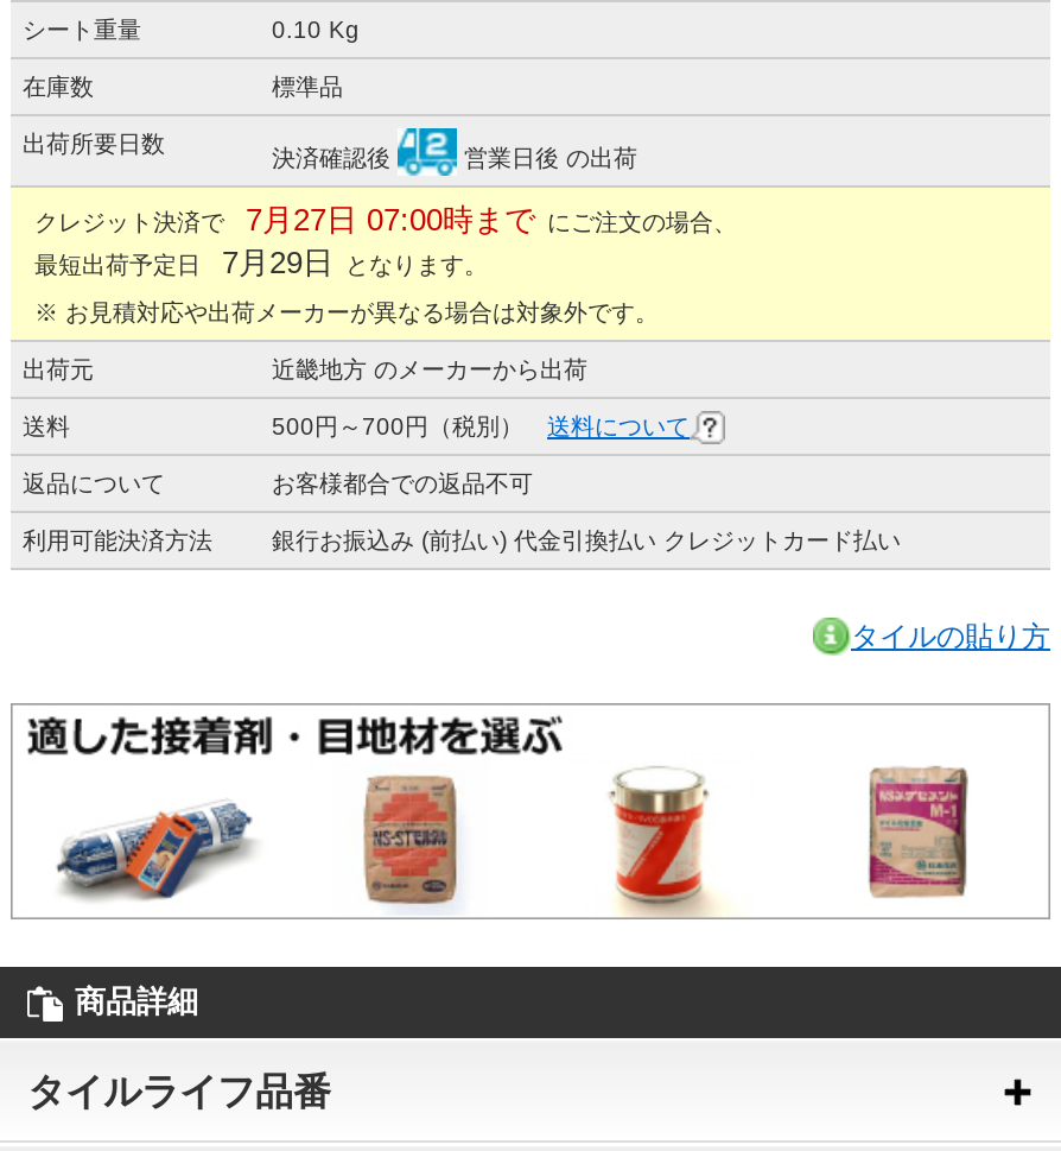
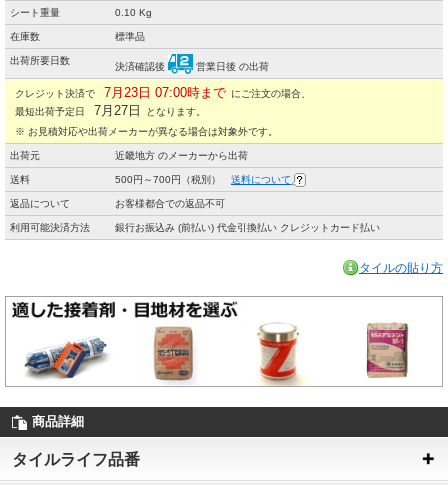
[11,201,737,236] クレジット決済で 7月27日 07:00時まで にご注文の場合、 -> [5,84,311,99] クレジット決済で 7月23日 07:00時まで にご注文の場合、
[11,244,488,279] 最短出荷予定日 7月29日 となります。 -> [5,102,206,117] 最短出荷予定日 7月27日 となります。

